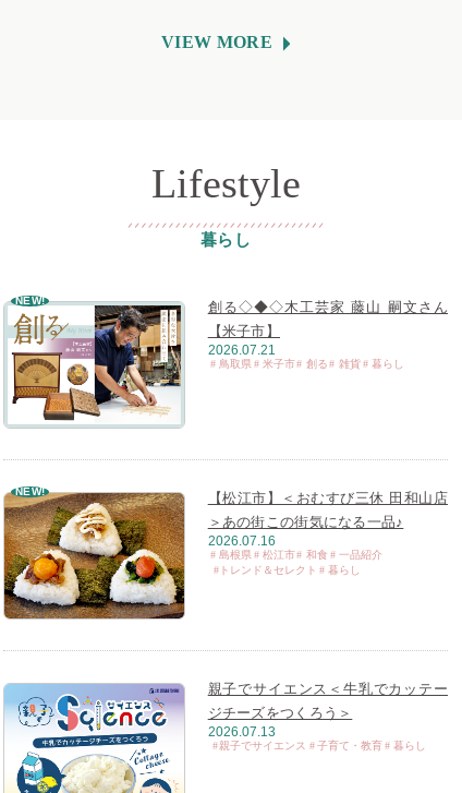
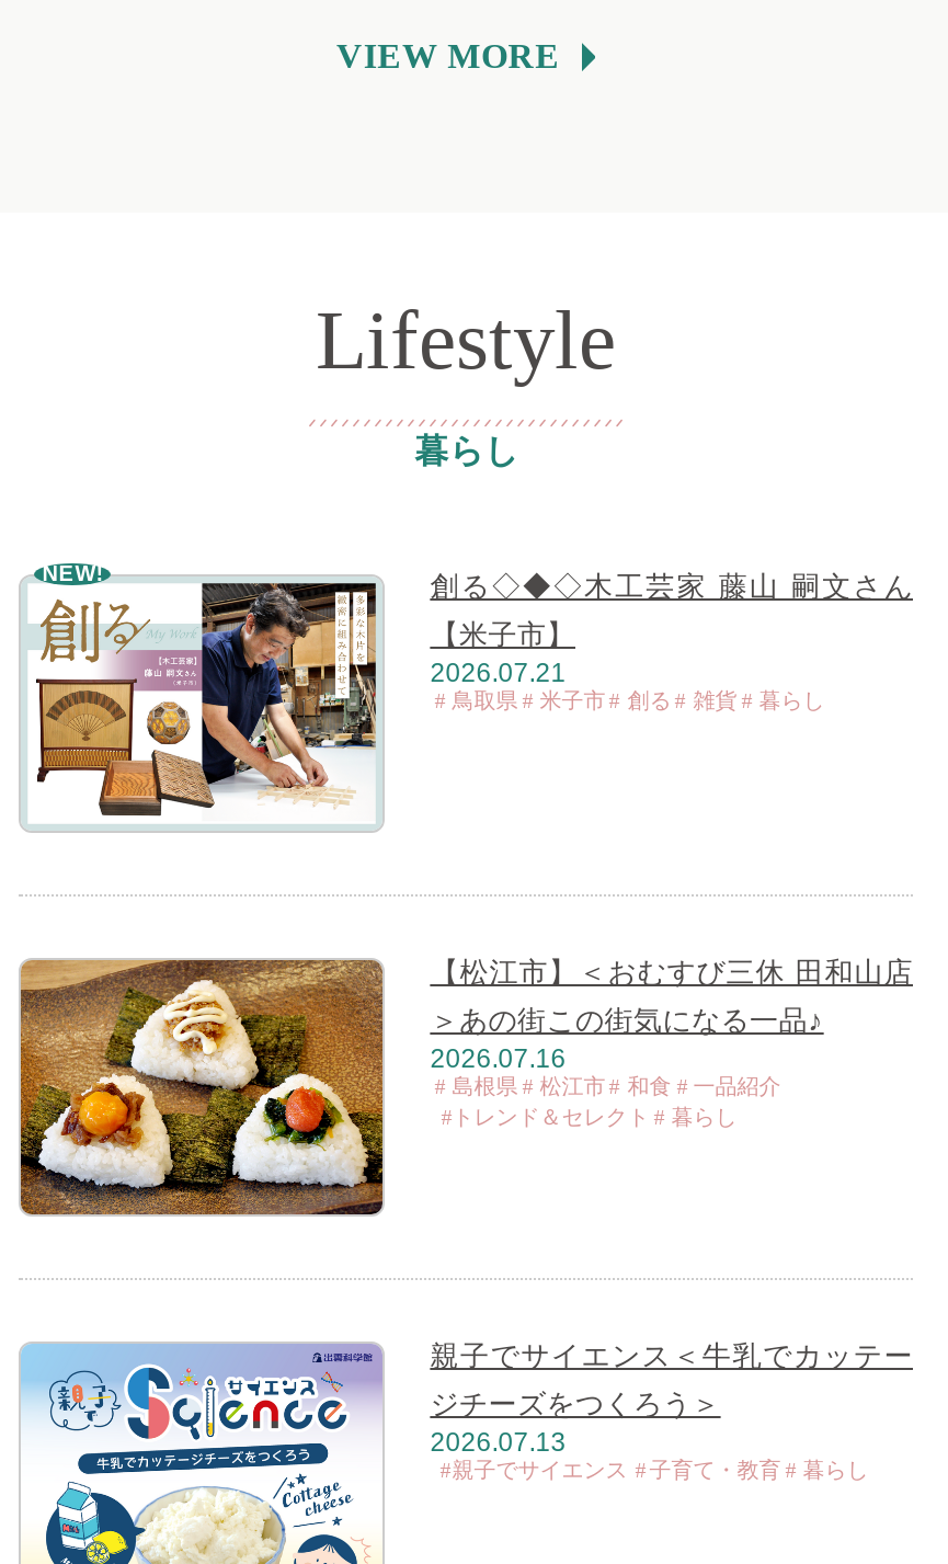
[15,485,46,497] NEW! -> none

